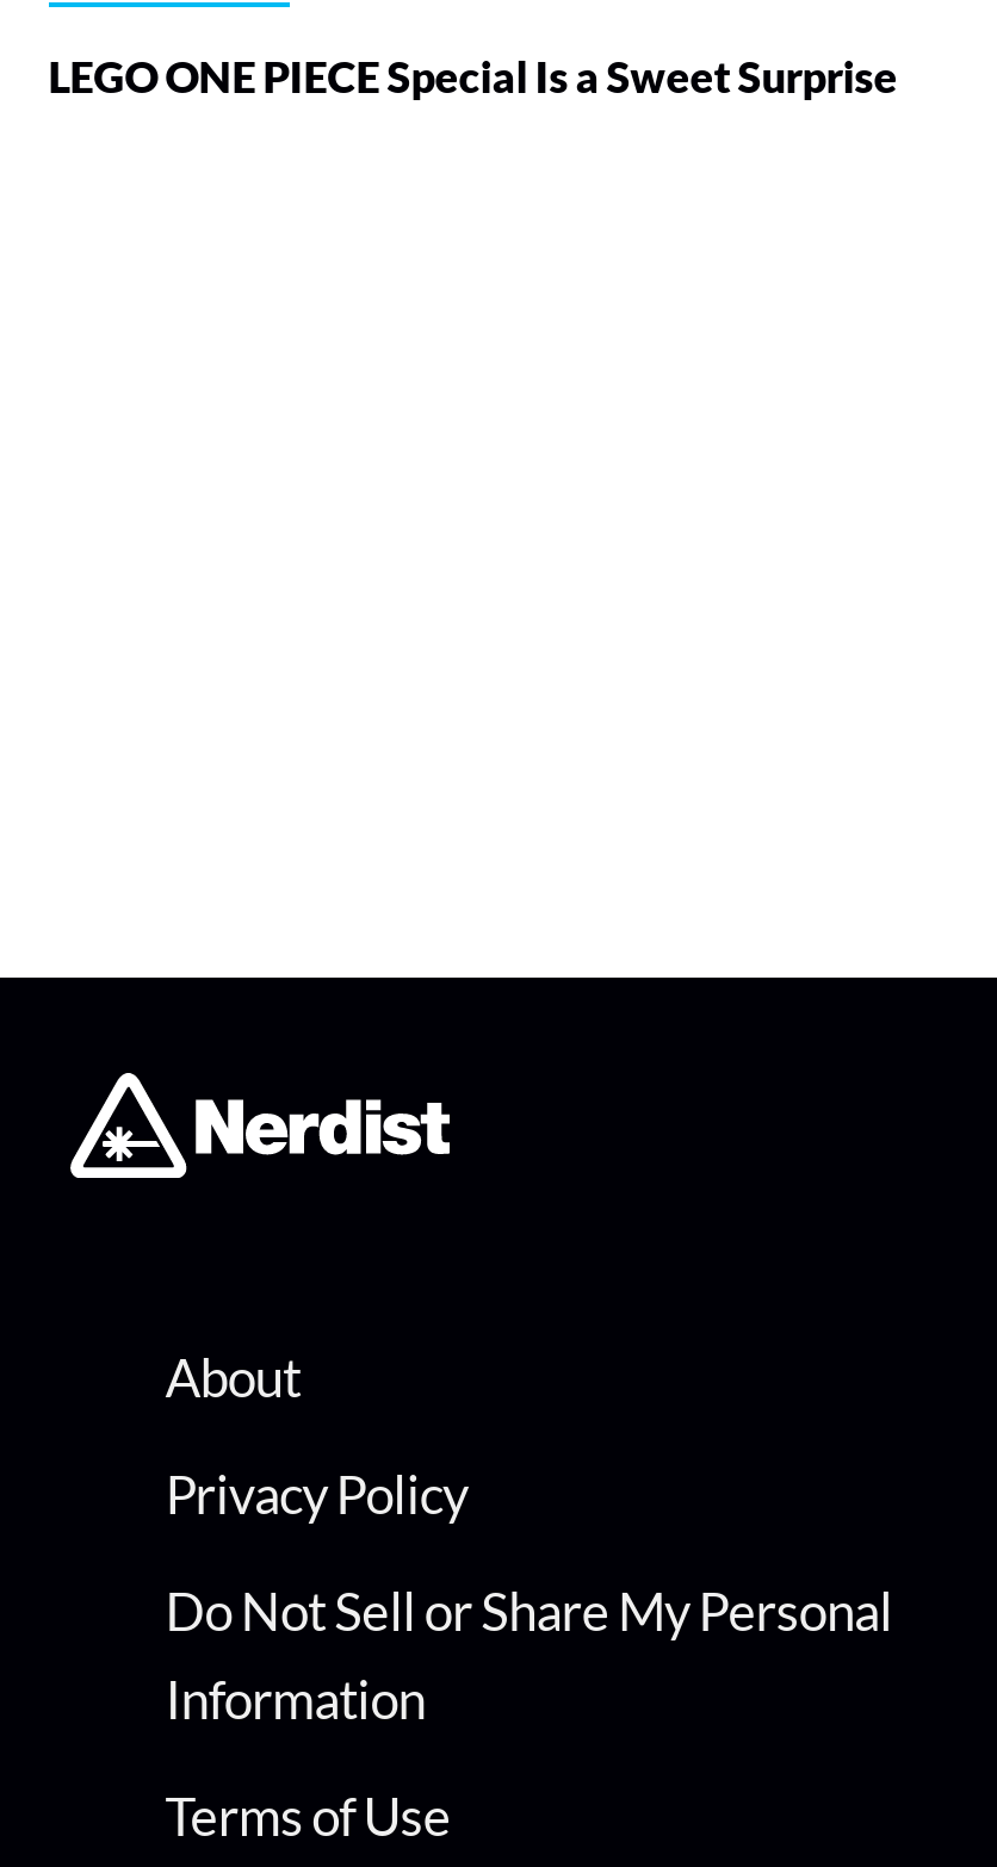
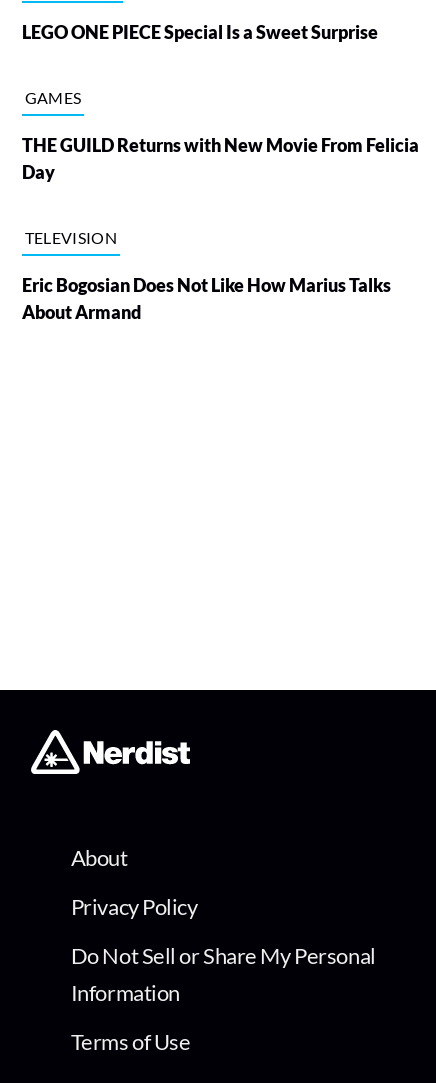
none -> [22,88,419,323] GAMES | THE GUILD Returns with New Movie From Felicia | Day | TELEVISION | Eric Bogosian Does Not Like How Marius Talks | About Armand

